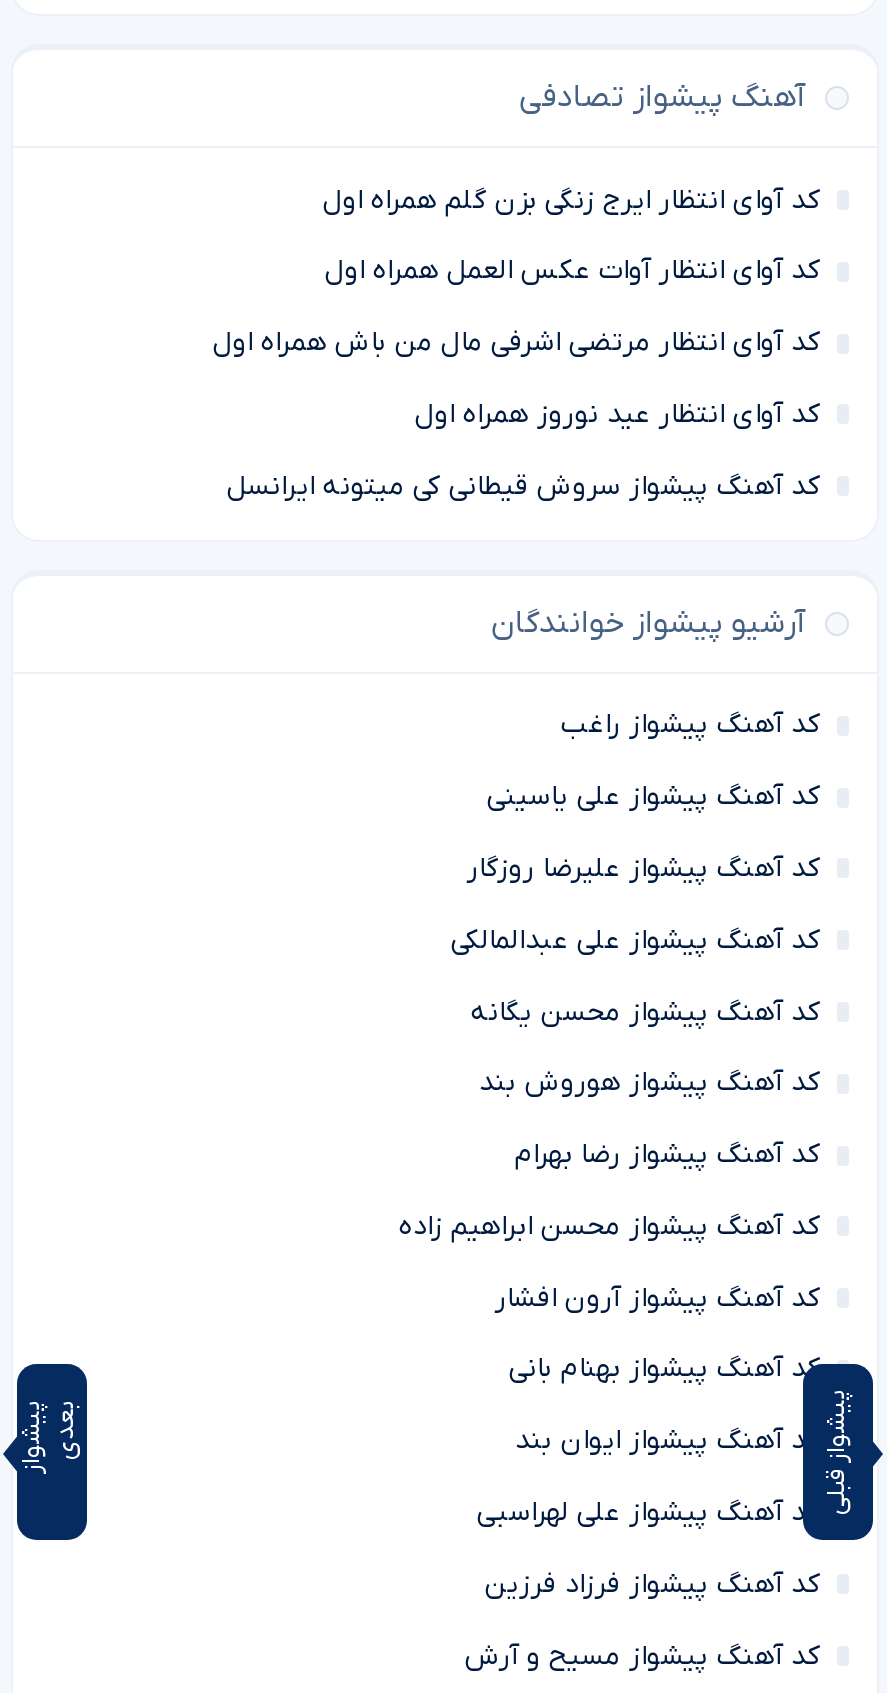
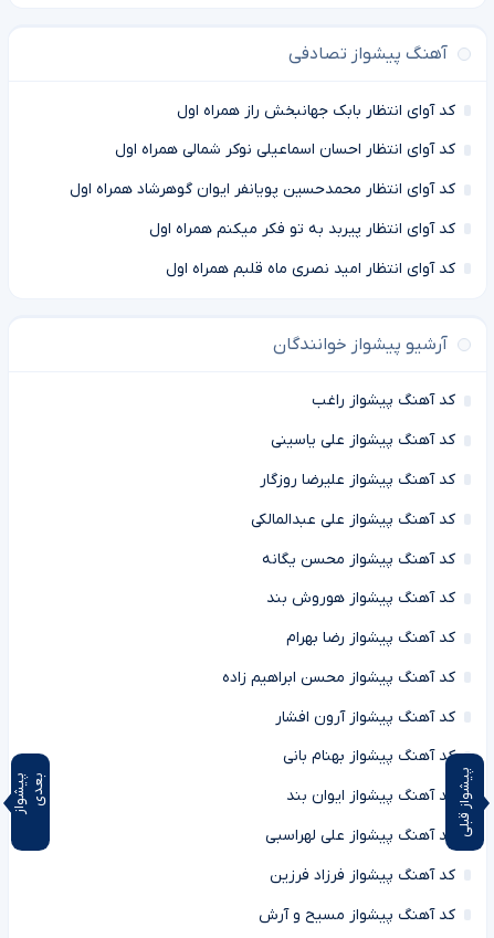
[323,181,821,219] کد آوای انتظار ایرج زنگی بزن گلم همراه اول -> [177,100,455,121] کد آوای انتظار بابک جهانبخش راز همراه اول
[325,253,821,291] کد آوای انتظار آوات عکس العمل همراه اول -> [115,140,455,161] کد آوای انتظار احسان اسماعیلی نوکر شمالی همراه اول
[213,324,821,362] کد آوای انتظار مرتضی اشرفی مال من باش همراه اول -> [70,179,455,200] کد آوای انتظار محمدحسین پویانفر ایوان گوهرشاد همراه اول
[415,396,821,434] کد آوای انتظار عید نوروز همراه اول -> [149,219,455,240] کد آوای انتظار پیربد به تو فکر میکنم همراه اول
[227,467,821,505] کد آهنگ پیشواز سروش قیطانی کی میتونه ایرانسل -> [166,258,455,279] کد آوای انتظار امید نصری ماه قلبم همراه اول

